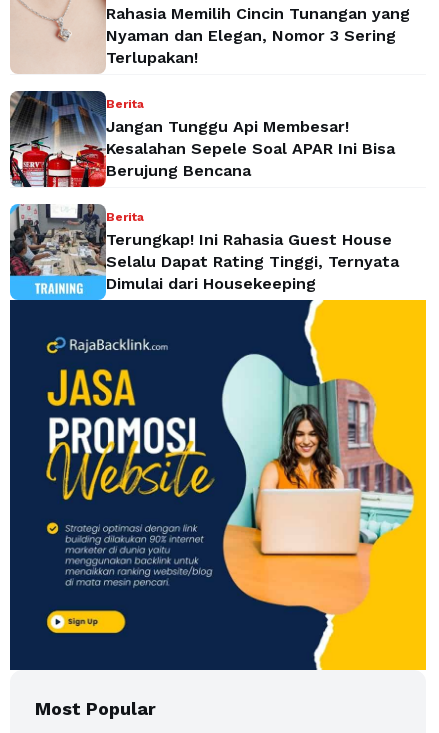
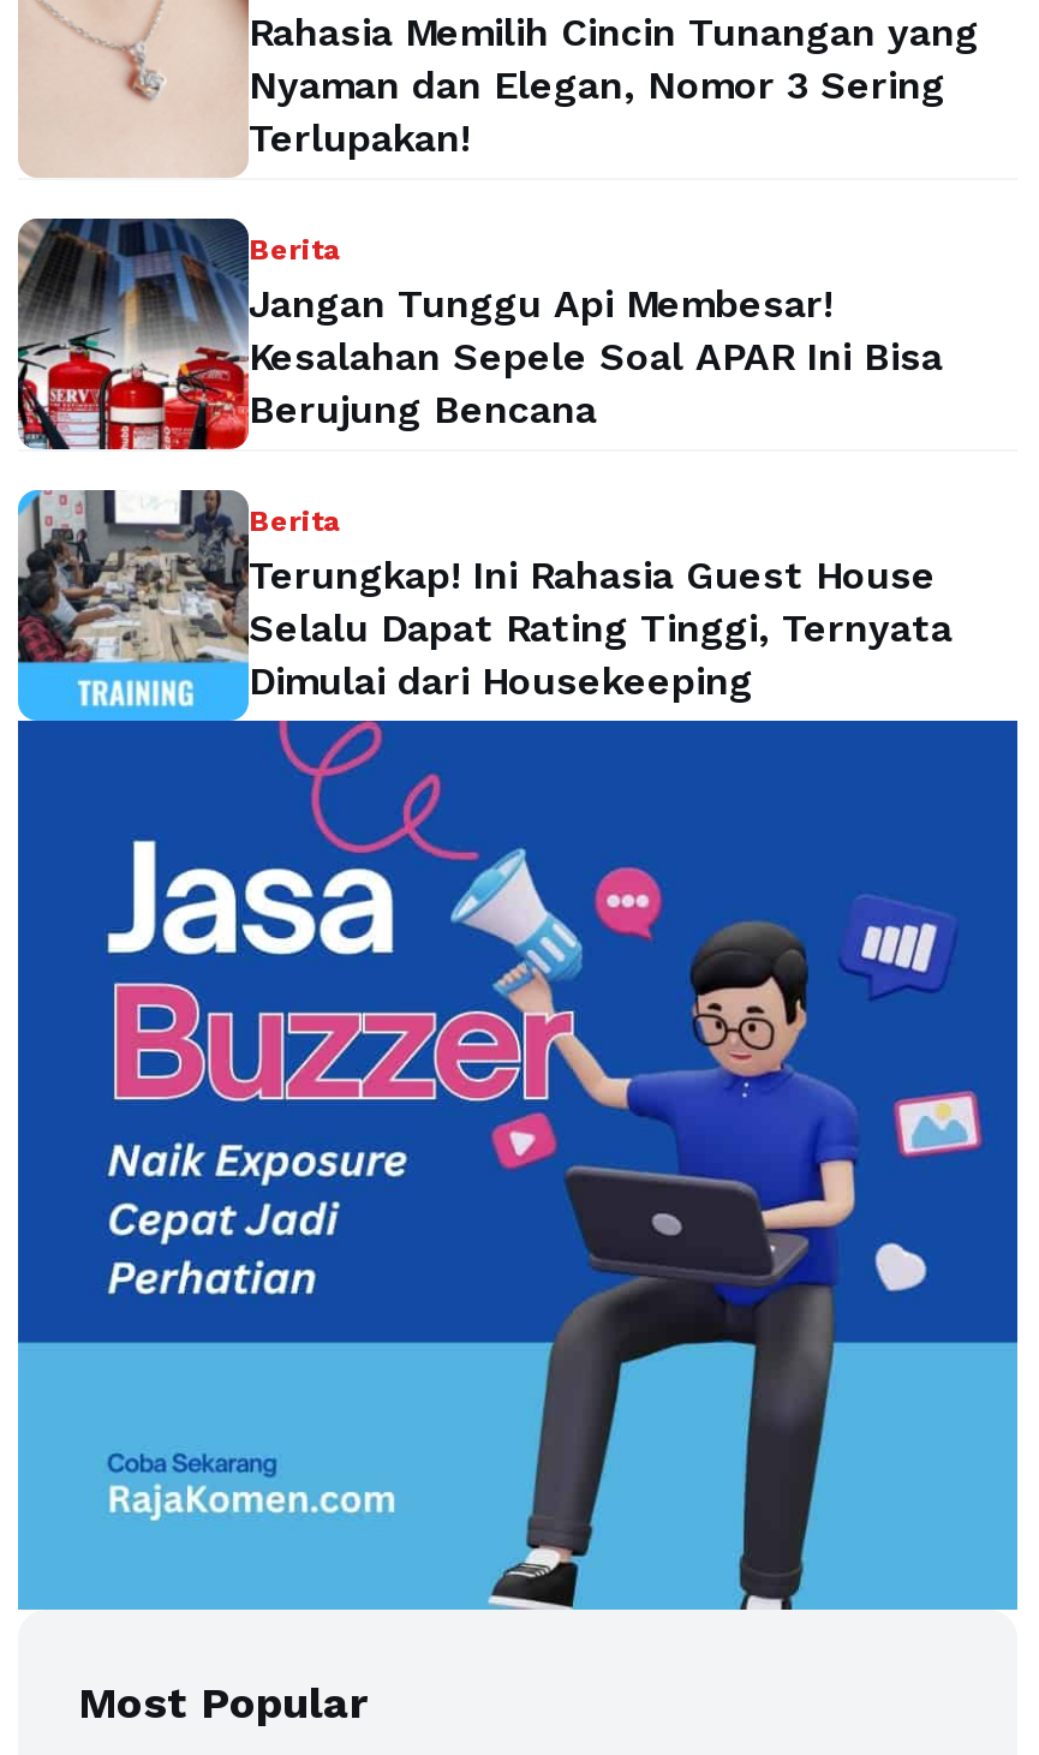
[9,299,427,671] [image] -> [16,718,1020,1612] [image]

